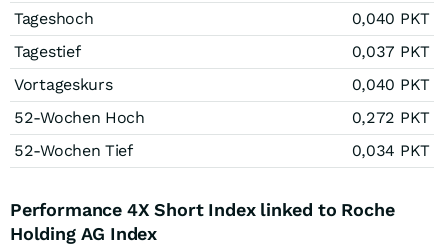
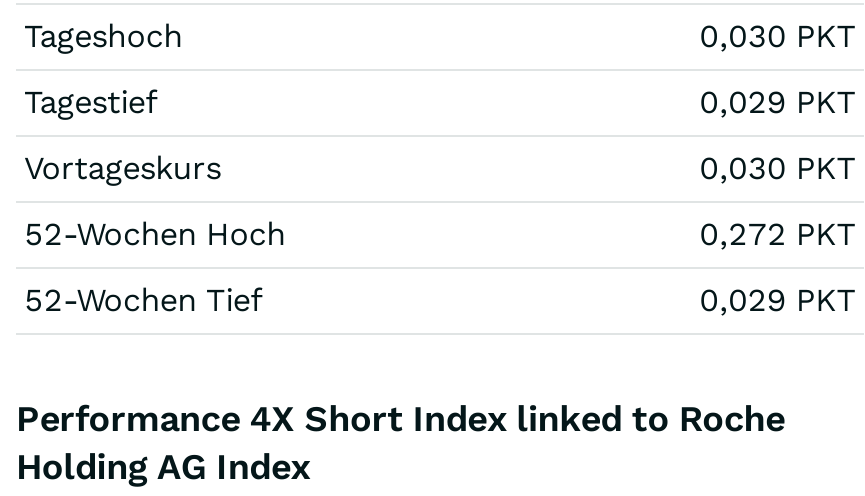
[352,9,430,28] 0,040 PKT -> [699,17,856,55] 0,030 PKT
[352,42,430,61] 0,037 PKT -> [699,83,856,121] 0,029 PKT
[352,75,430,94] 0,040 PKT -> [699,149,856,187] 0,030 PKT
[352,141,430,160] 0,034 PKT -> [699,281,856,319] 0,029 PKT

